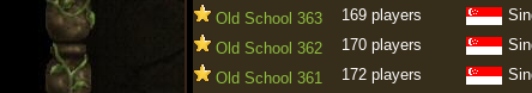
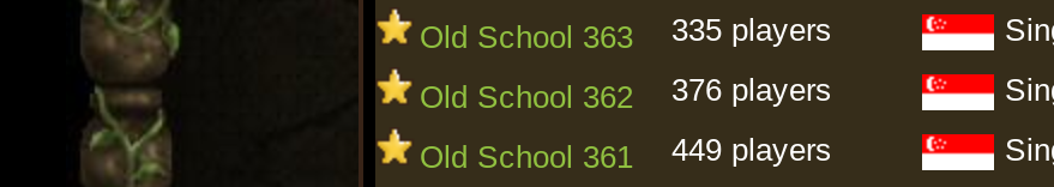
[215,6,421,27] Old School 363 169 players -> [420,12,832,55] Old School 363 335 players
[215,36,421,57] Old School 362 170 players -> [420,72,832,115] Old School 362 376 players
[215,66,421,87] Old School 361 172 players -> [420,132,832,175] Old School 361 449 players

